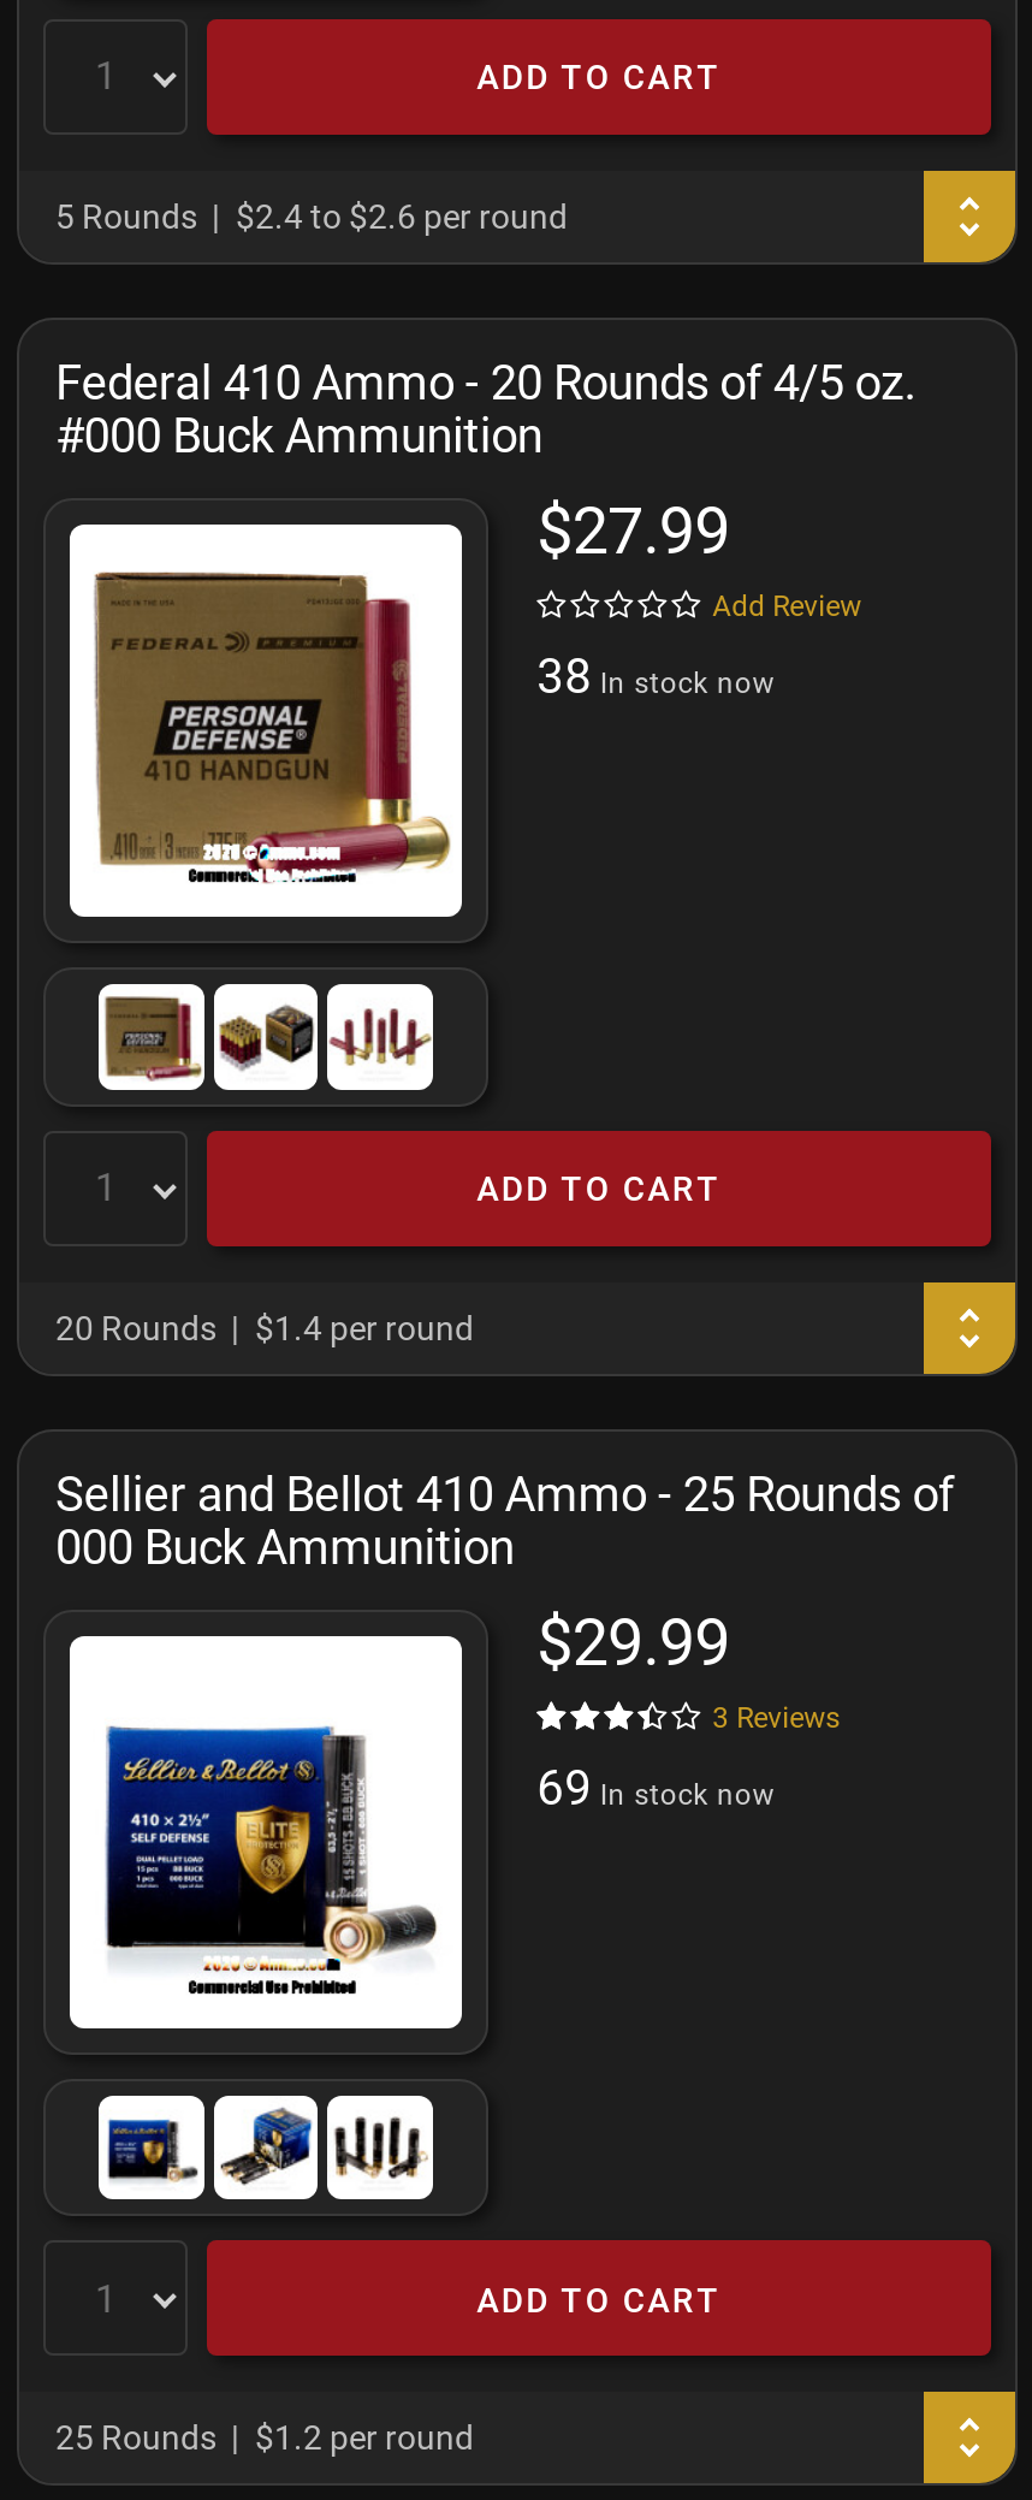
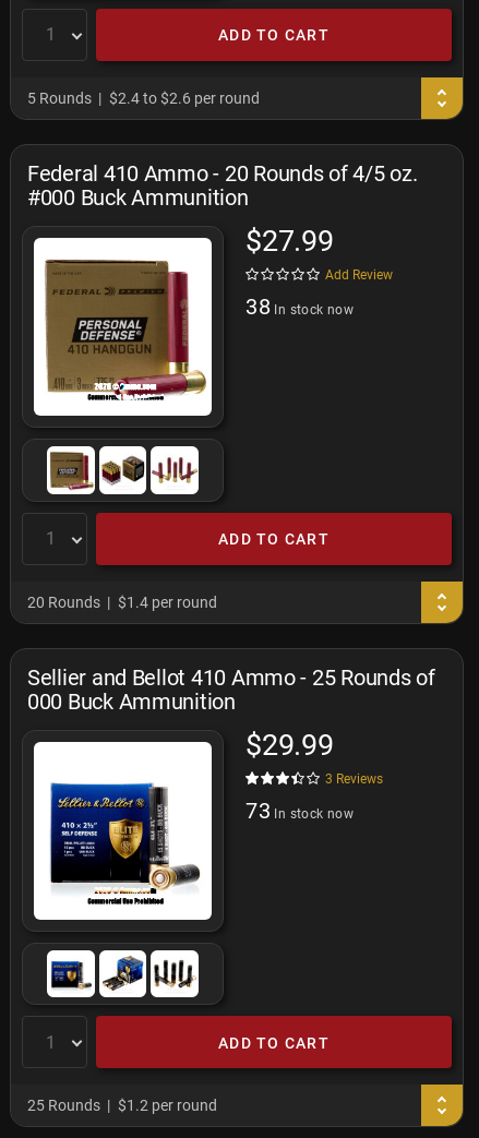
[537,1758,775,1816] 69 In stock now -> [246,797,354,823] 73 In stock now

